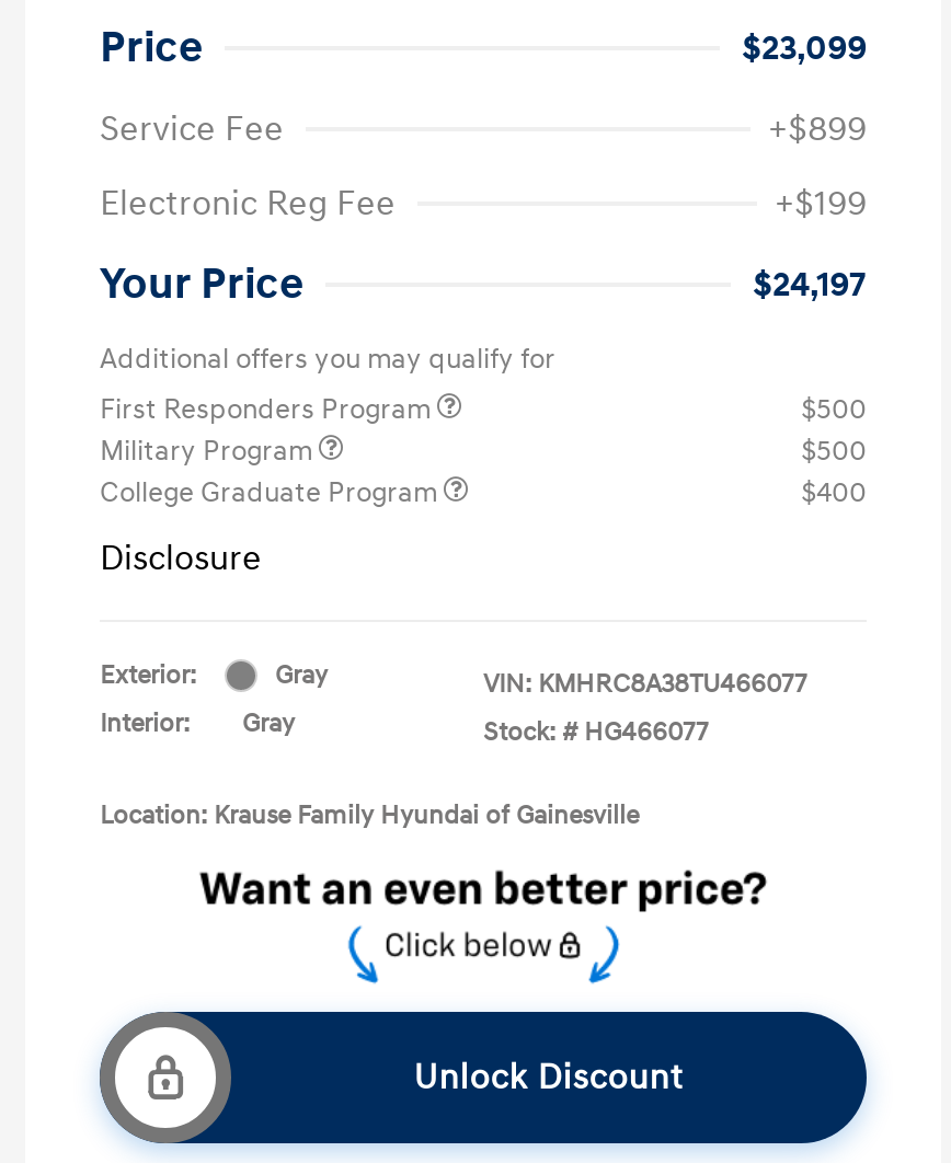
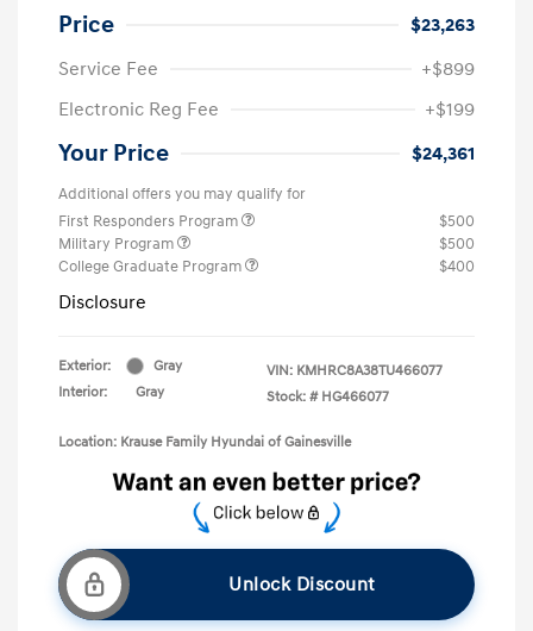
[742,26,867,69] $23,099 -> [410,13,475,37] $23,263
[753,262,867,306] $24,197 -> [412,141,475,165] $24,361

